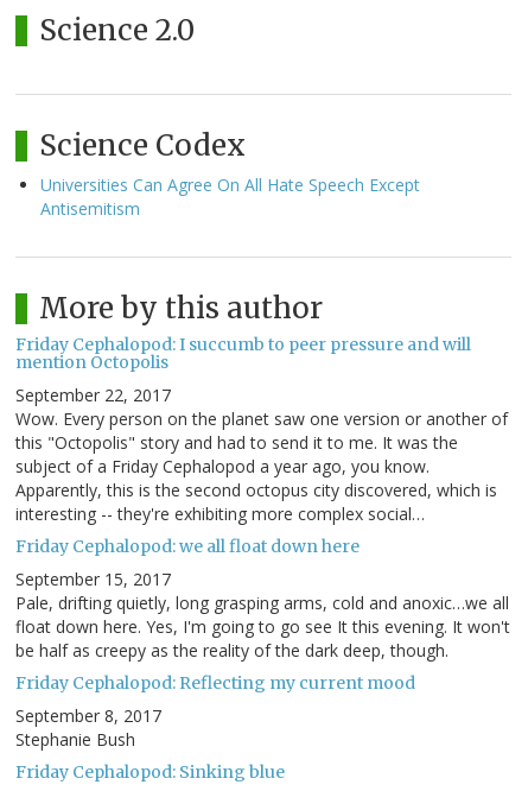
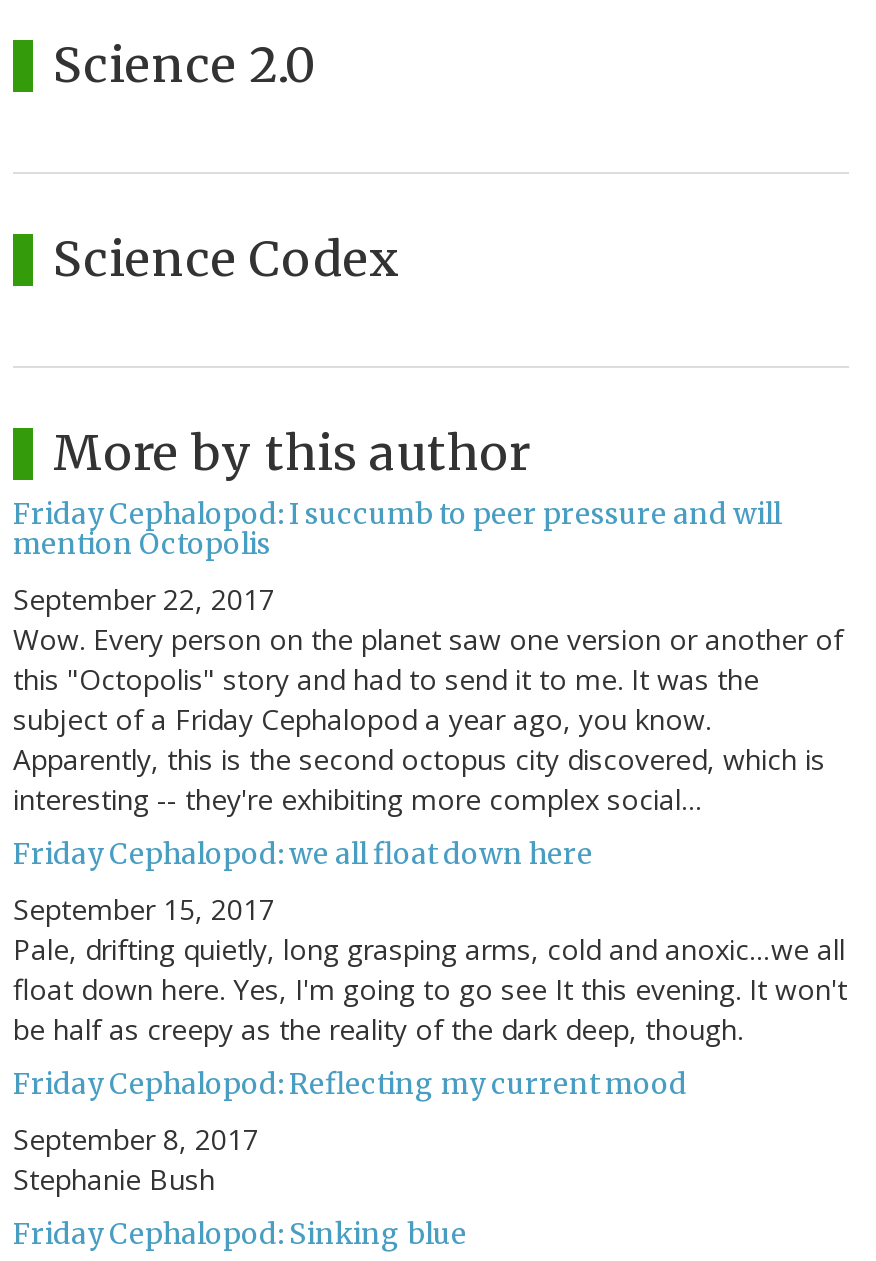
[40,174,420,220] Universities Can Agree On All Hate Speech Except | Antisemitism -> none

